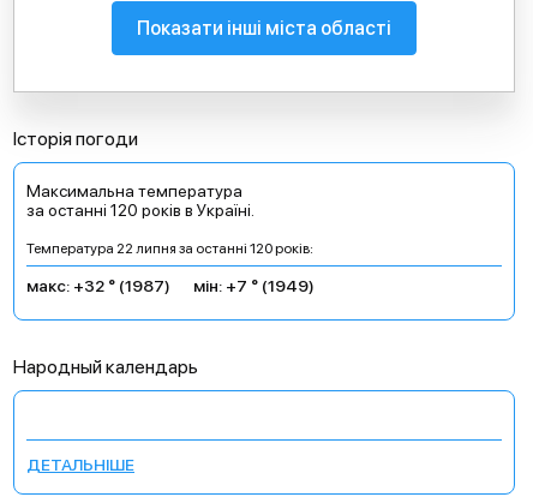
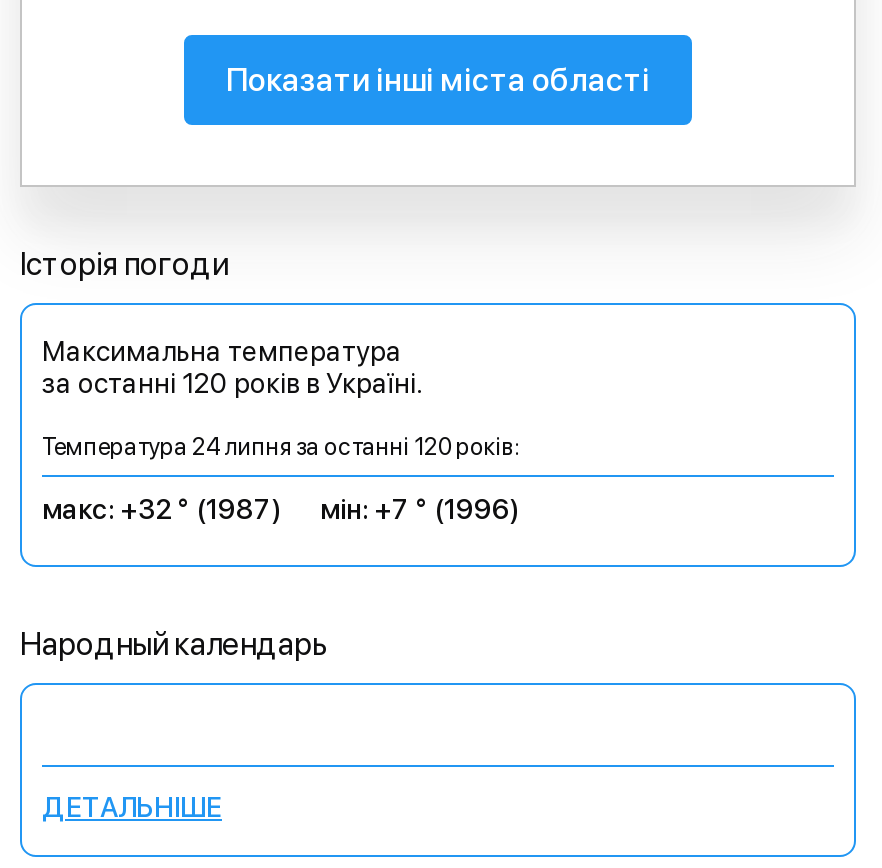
[26,240,313,257] Температура 22 липня за останні 120 років: -> [42,433,520,461] Температура 24 липня за останні 120 років:
[26,276,315,295] макс: +32 ° (1987) мін: +7 ° (1949) -> [42,493,520,525] макс: +32 ° (1987) мін: +7 ° (1996)

